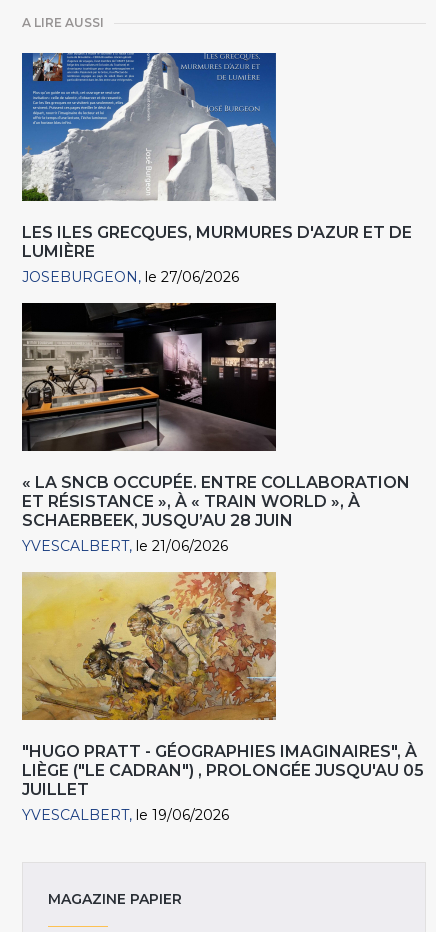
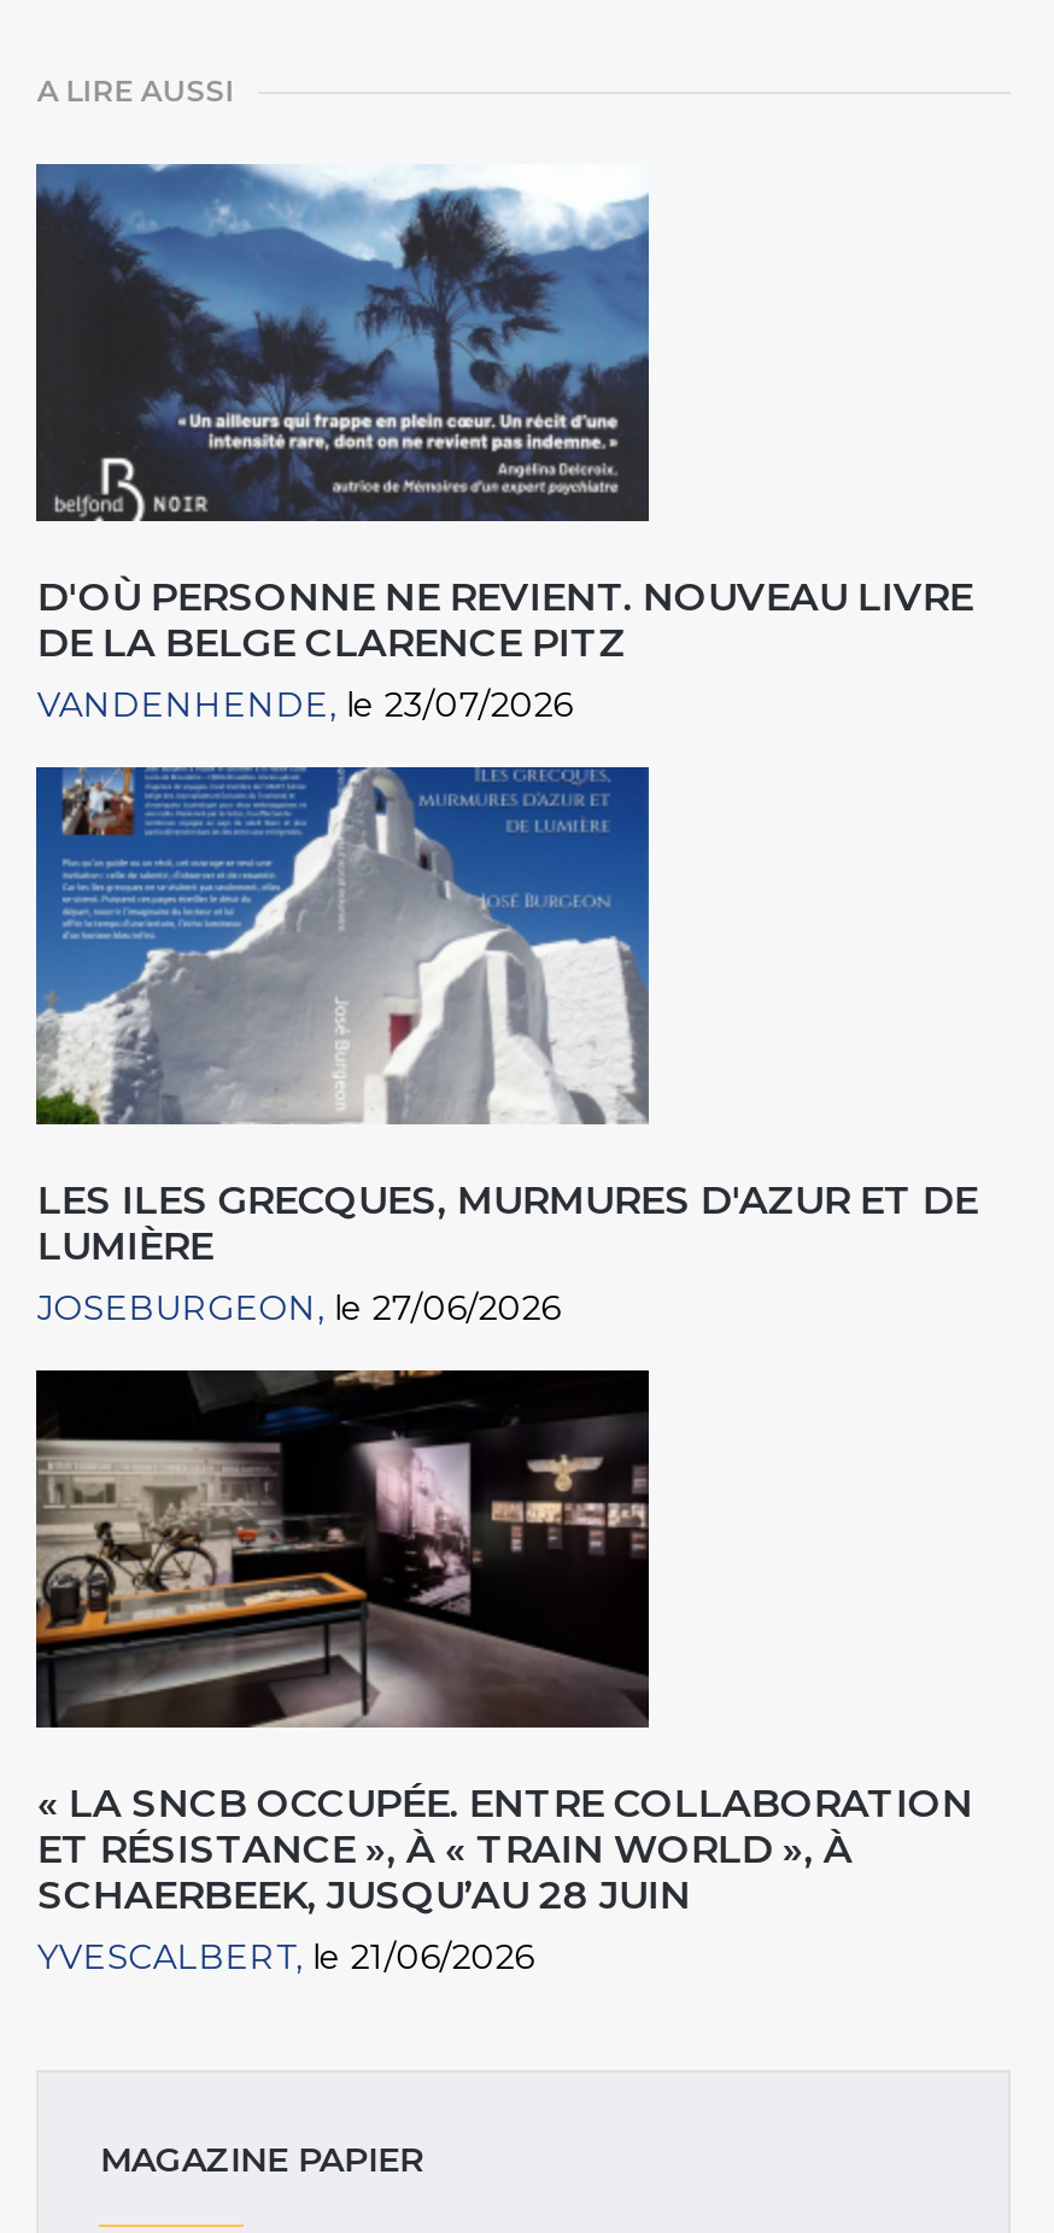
none -> [34,164,973,727] [image] | D'OÙ PERSONNE NE REVIENT. NOUVEAU LIVRE | DE LA BELGE CLARENCE PITZ | VANDENHENDE le 23/07/2026
moved [21,51,412,555] -> [34,762,978,1979]: [image] | LES ILES GRECQUES, MURMURES D'AZUR ET DE | LUMIÈRE | JOSEBURGEON le 27/06/2026 | « LA SNCB OCCUPÉE. ENTRE COLLABORATION | ET RÉSISTANCE », À « TRAIN WORLD », À | SCHAERBEEK, JUSQU’AU 28 JUIN | YVESCALBERT le 21/06/2026
[21,571,424,824] [image] | "HUGO PRATT - GÉOGRAPHIES IMAGINAIRES", À | LIÈGE ("LE CADRAN") , PROLONGÉE JUSQU'AU 05 | JUILLET | YVESCALBERT le 19/06/2026 -> none

